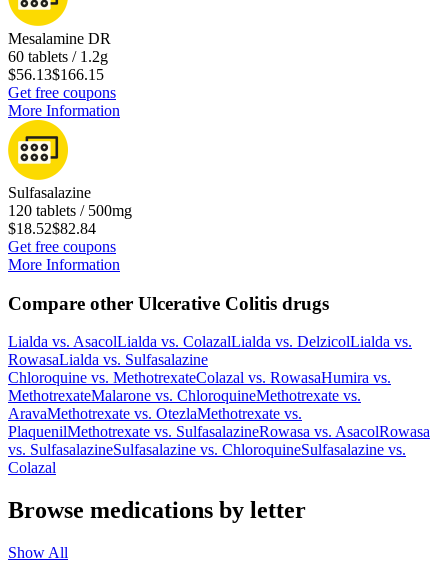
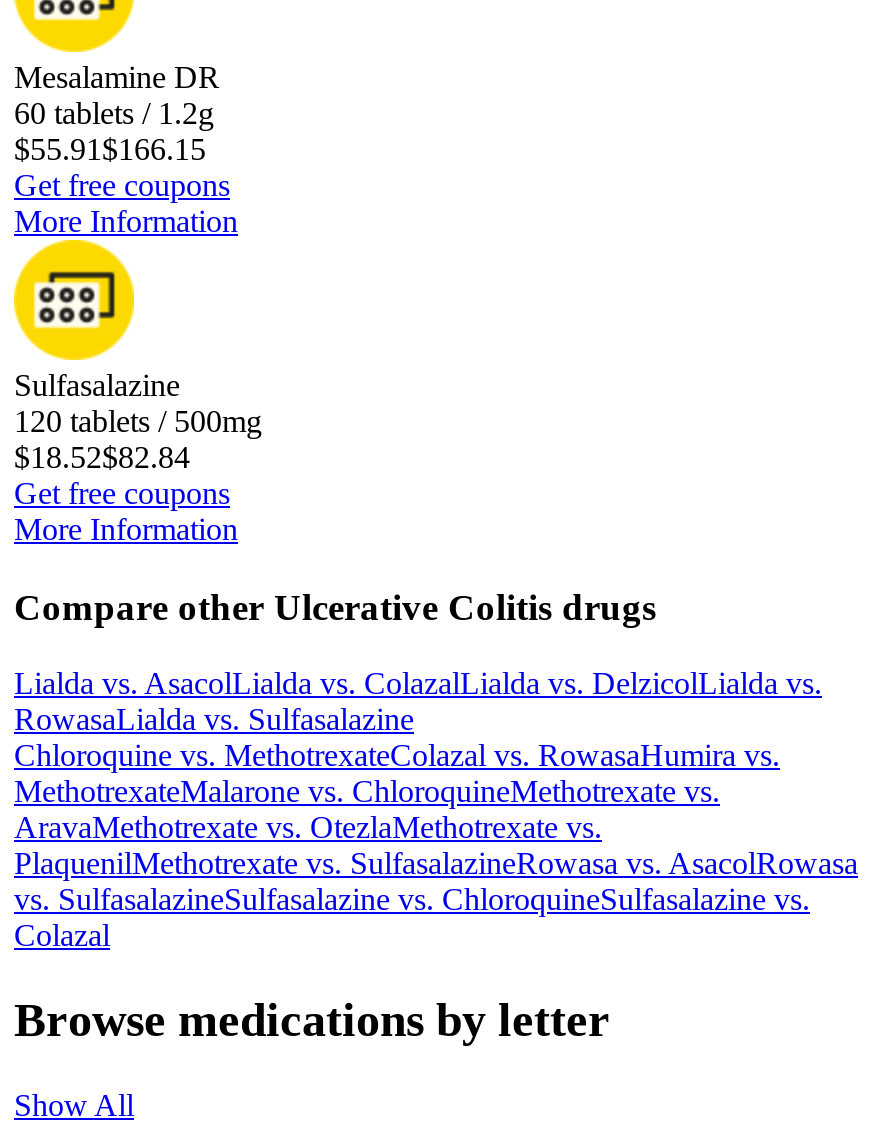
[8,66,104,83] $56.13 $166.15 -> [14,132,206,166] $55.91 $166.15

